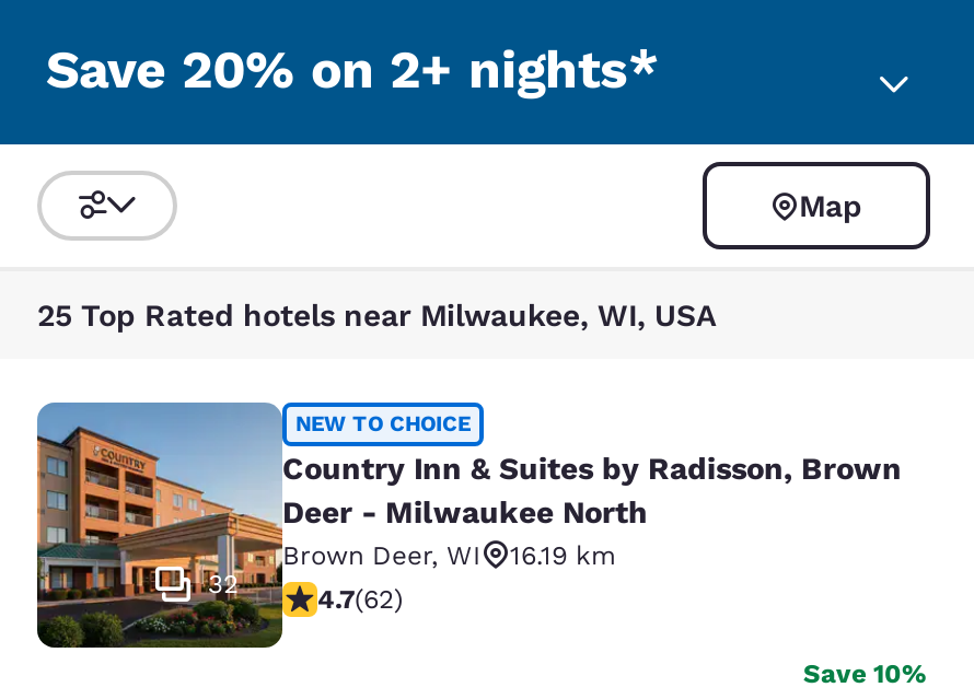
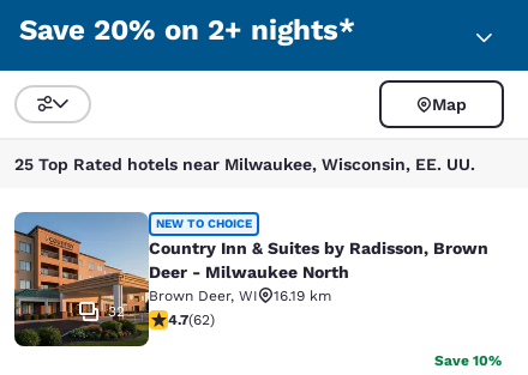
[37,298,716,333] 25 Top Rated hotels near Milwaukee, WI, USA -> [14,155,475,174] 25 Top Rated hotels near Milwaukee, Wisconsin, EE. UU.

